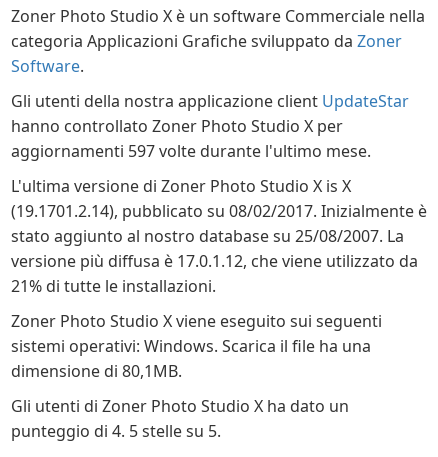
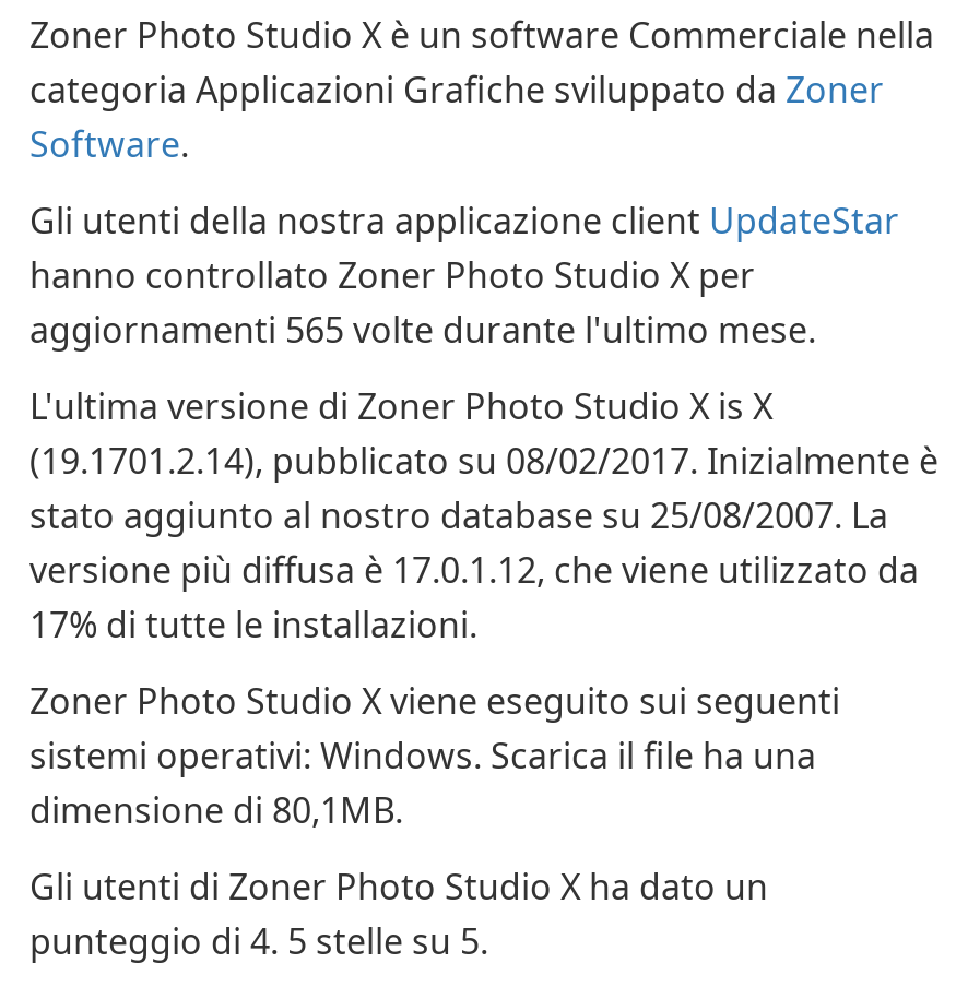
[11,140,371,162] aggiornamenti 597 volte durante l'ultimo mese. -> [29,306,816,354] aggiornamenti 565 volte durante l'ultimo mese.
[11,275,216,297] 21% di tutte le installazioni. -> [29,600,477,649] 17% di tutte le installazioni.

